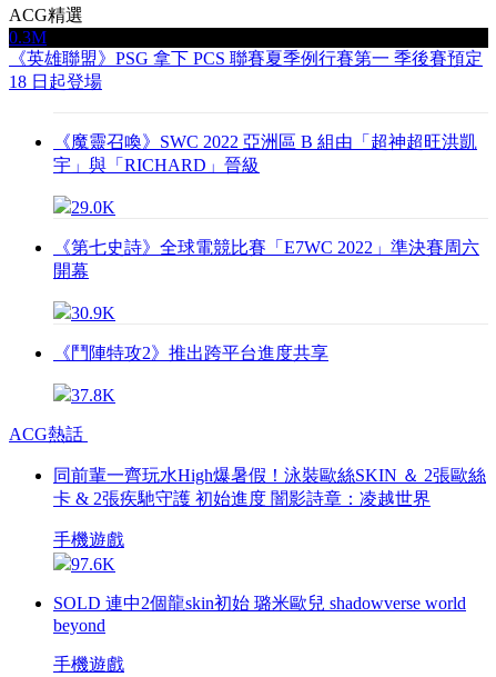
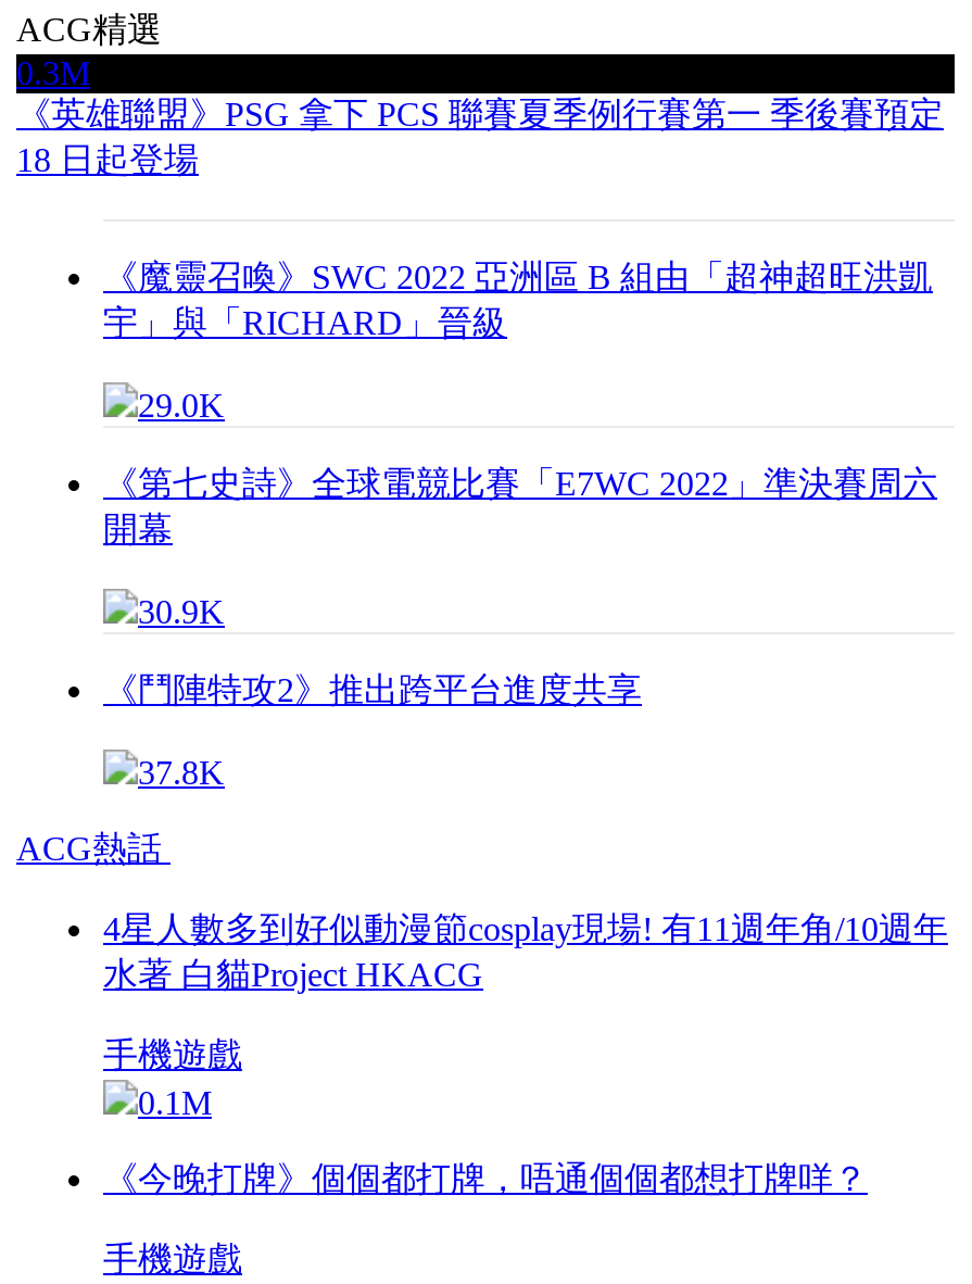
[53,466,486,508] 同前輩一齊玩水High爆暑假！泳裝歐絲SKIN ＆ 2張歐絲 | 卡 & 2張疾馳守護 初始進度 闇影詩章：凌越世界 -> [103,910,948,993] 4星人數多到好似動漫節cosplay現場! 有11週年角/10週年 | 水著 白貓Project HKACG
[71,555,115,574] 97.6K -> [138,1084,212,1121] 0.1M
[53,594,466,635] SOLD 連中2個龍skin初始 璐米歐兒 shadowverse world | beyond -> [103,1160,868,1197] 《今晚打牌》個個都打牌，唔通個個都想打牌咩？

